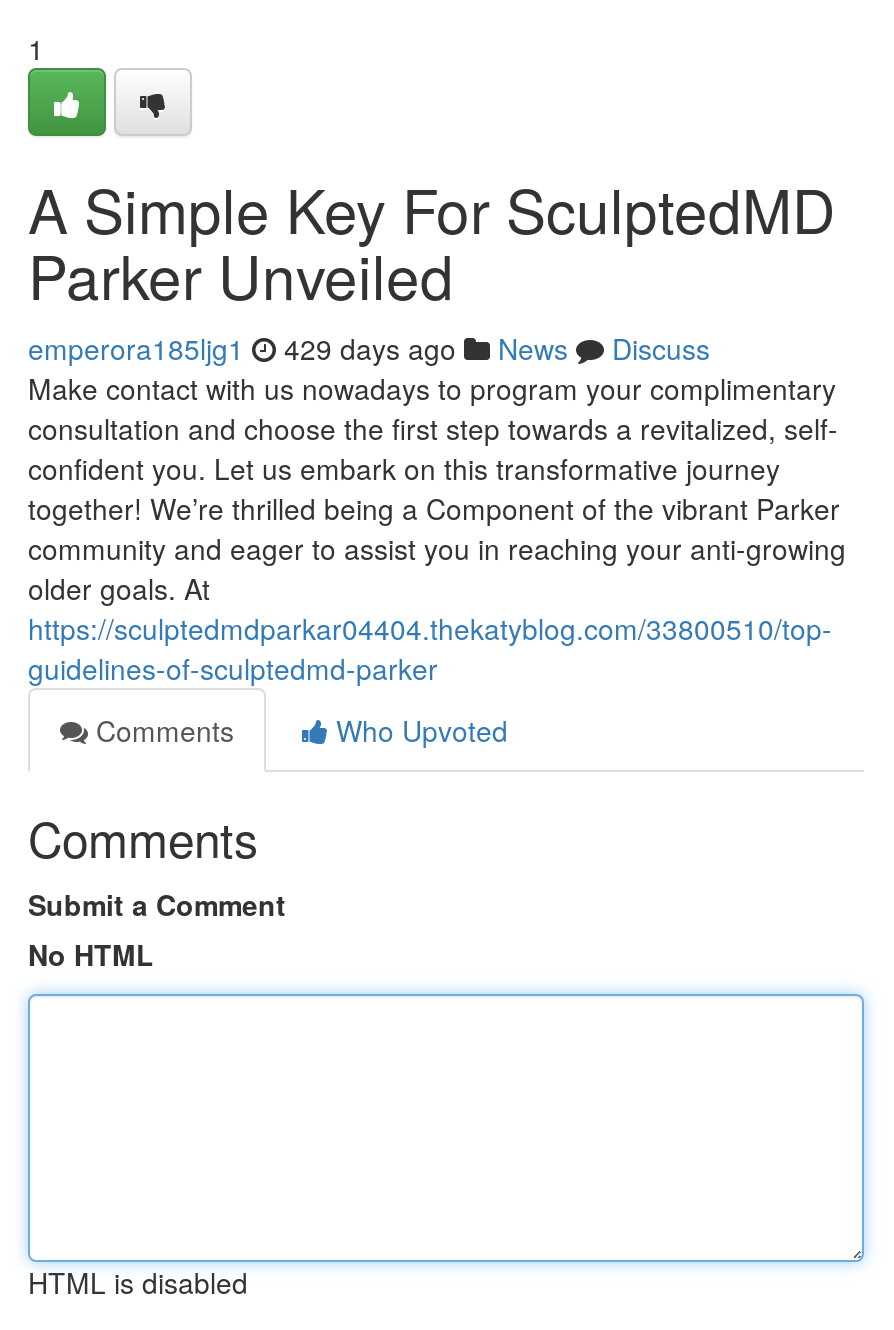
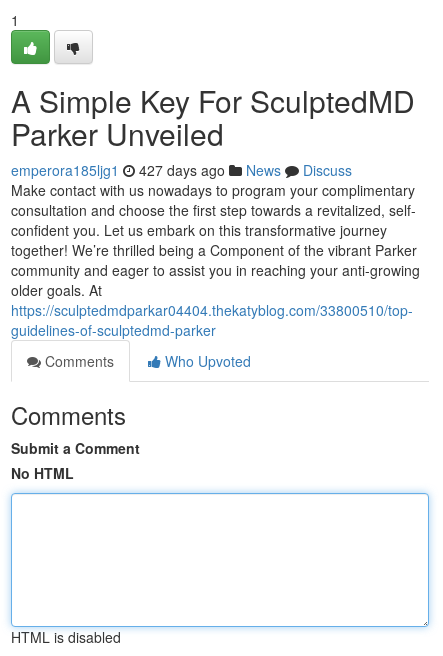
[28,328,710,368] emperora185ljg1 429 days ago News Discuss -> [11,160,352,180] emperora185ljg1 427 days ago News Discuss

